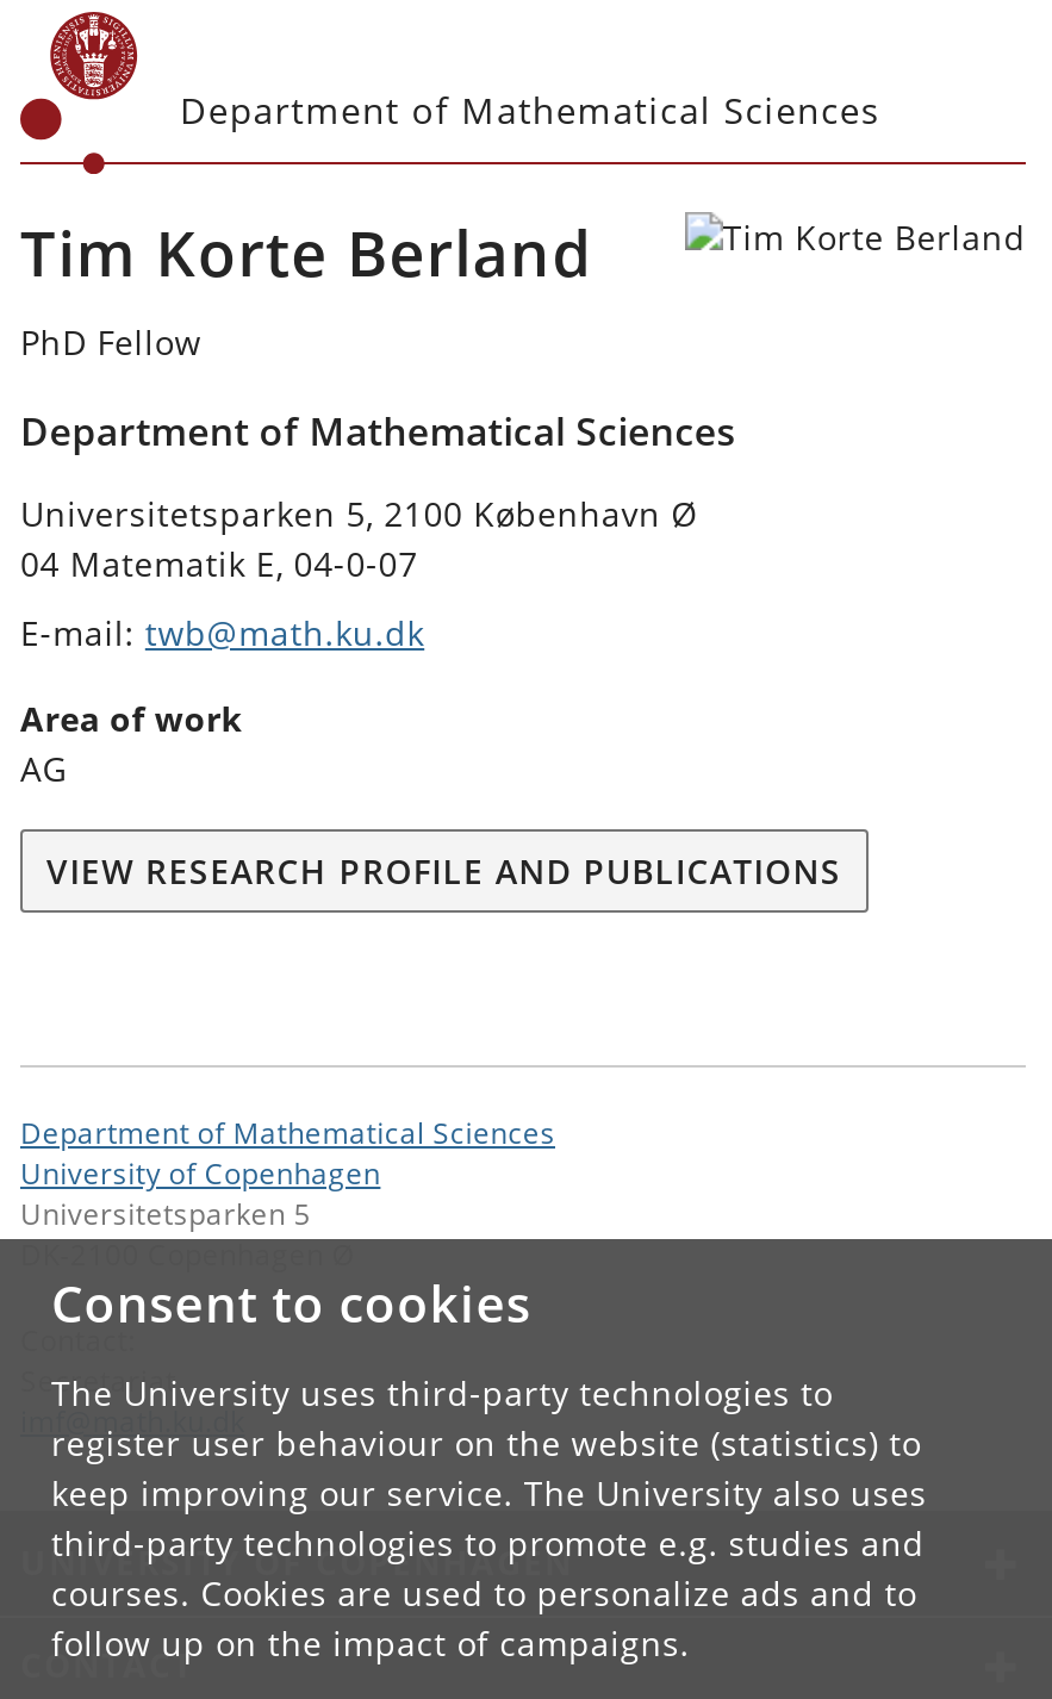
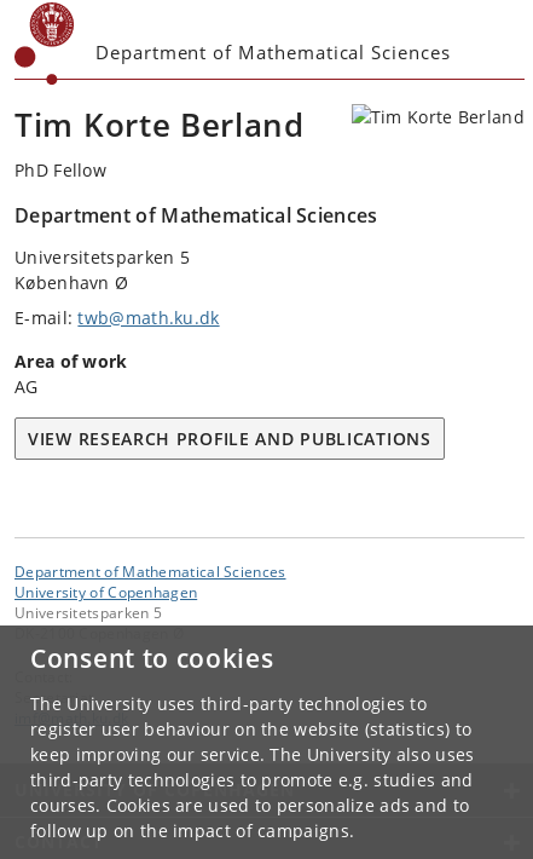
[20,491,698,586] Universitetsparken 5, 2100 København Ø | 04 Matematik E, 04-0-07 -> [15,246,190,294] Universitetsparken 5 | København Ø

